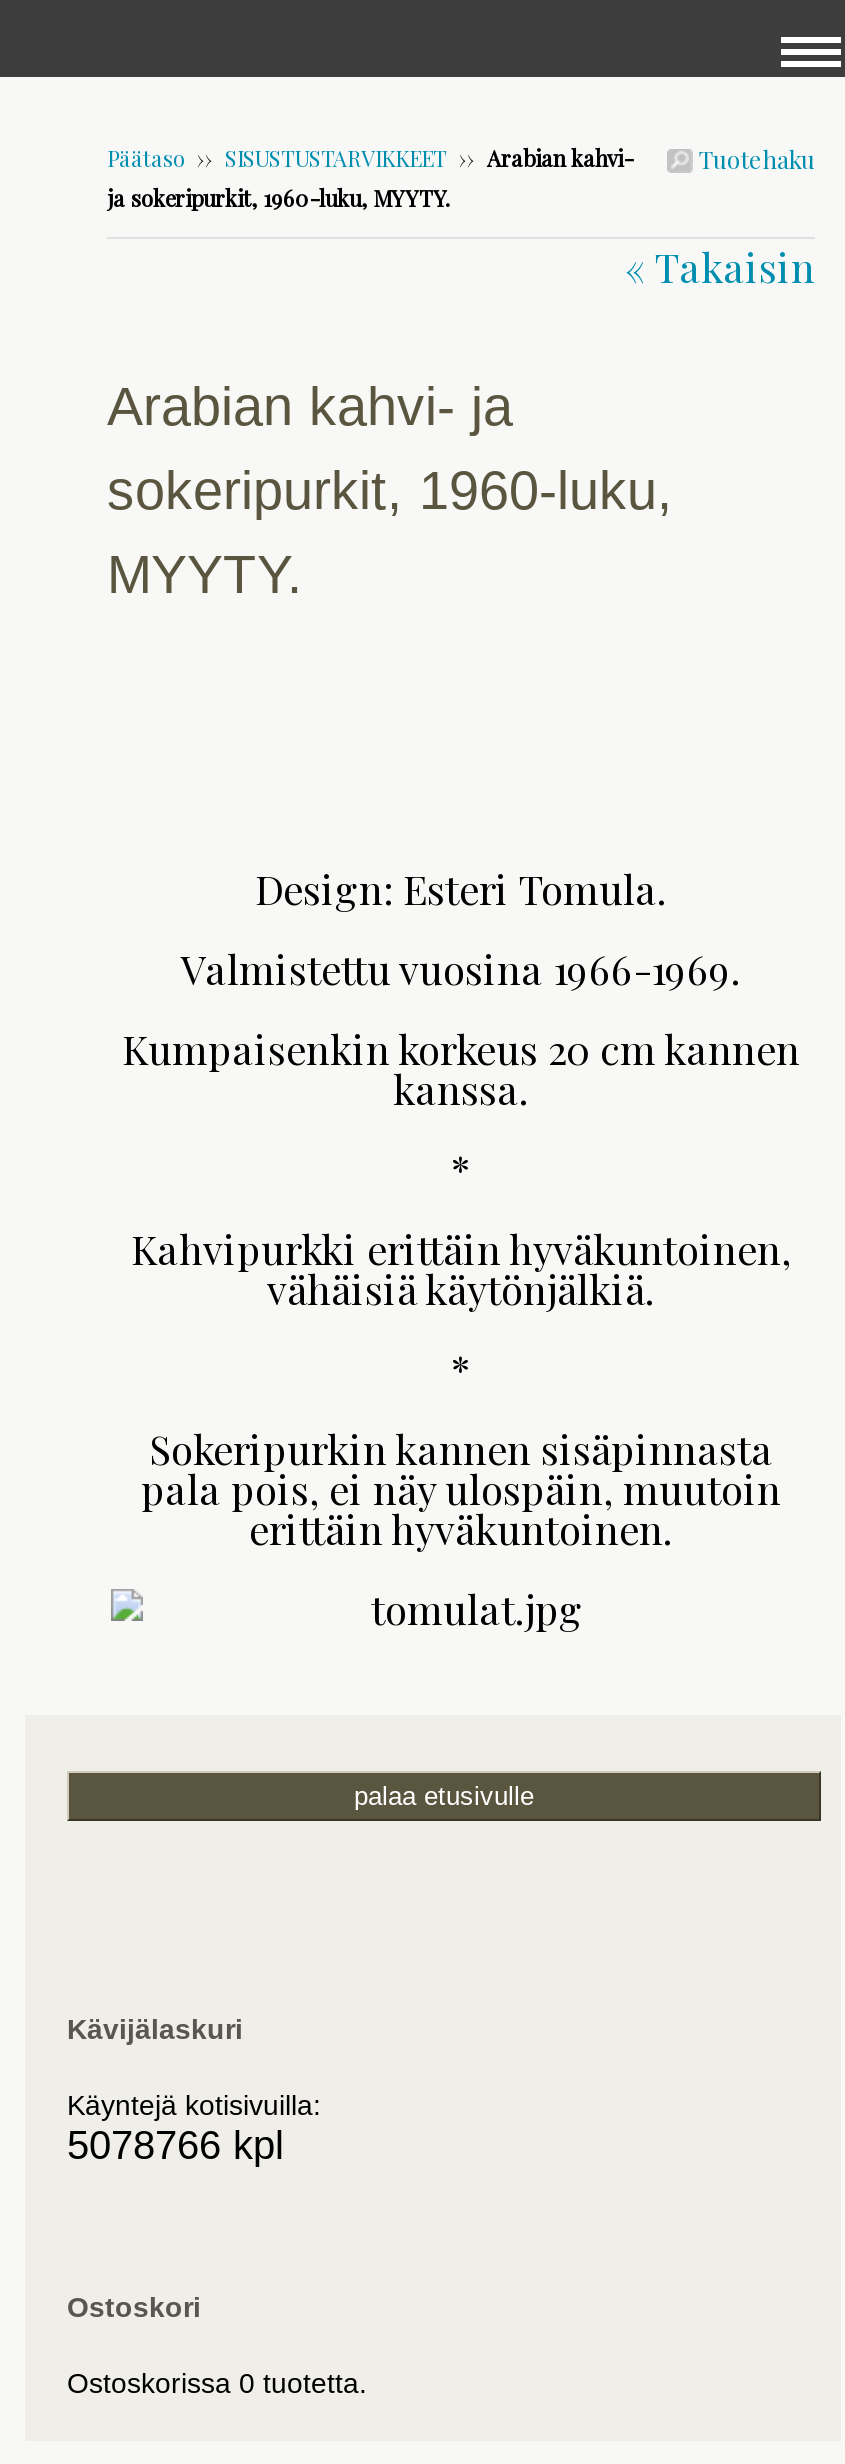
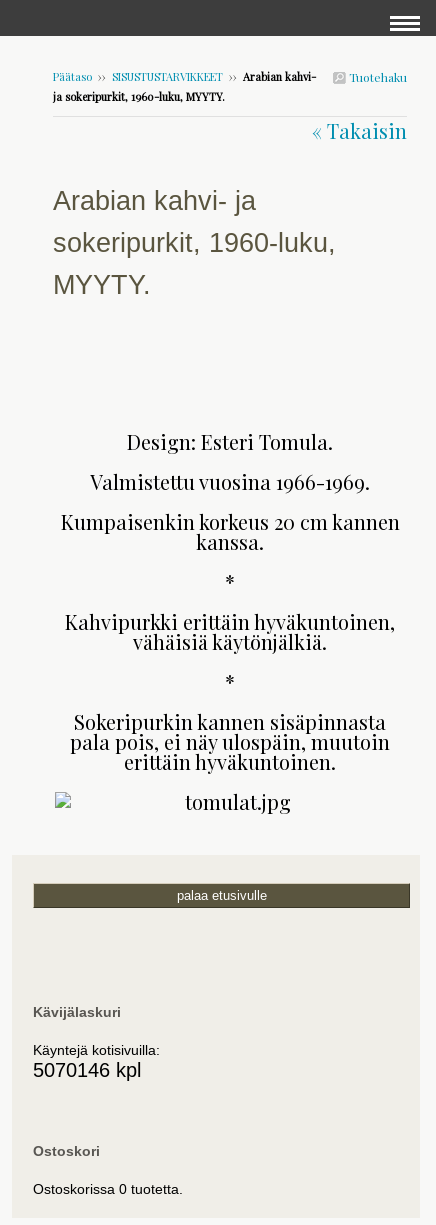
[67,2123,283,2167] 5078766 kpl -> [33,1059,141,1081] 5070146 kpl

